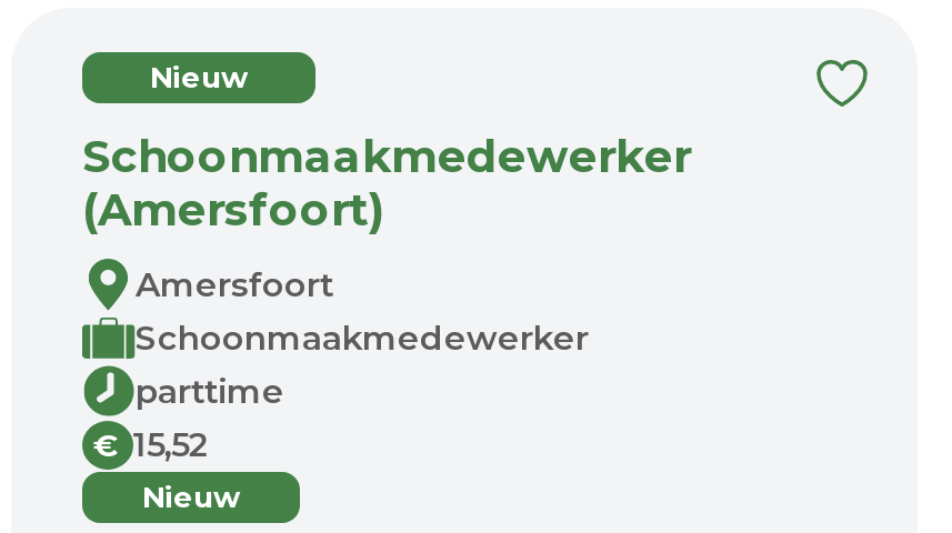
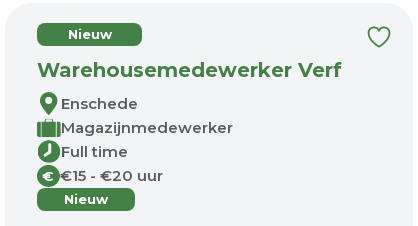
[82,130,691,237] Schoonmaakmedewerker | (Amersfoort) -> [37,58,342,82] Warehousemedewerker Verf
[93,263,589,465] Amersfoort | Schoonmaakmedewerker | parttime | € 15,52 -> [42,94,233,185] Enschede | Magazijnmedewerker | Full time | € €15 - €20 uur

